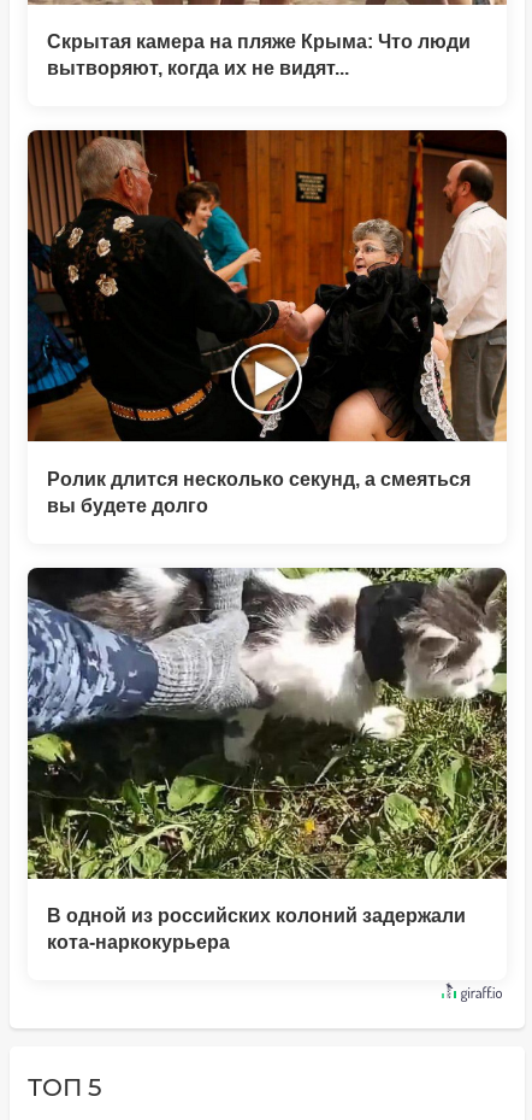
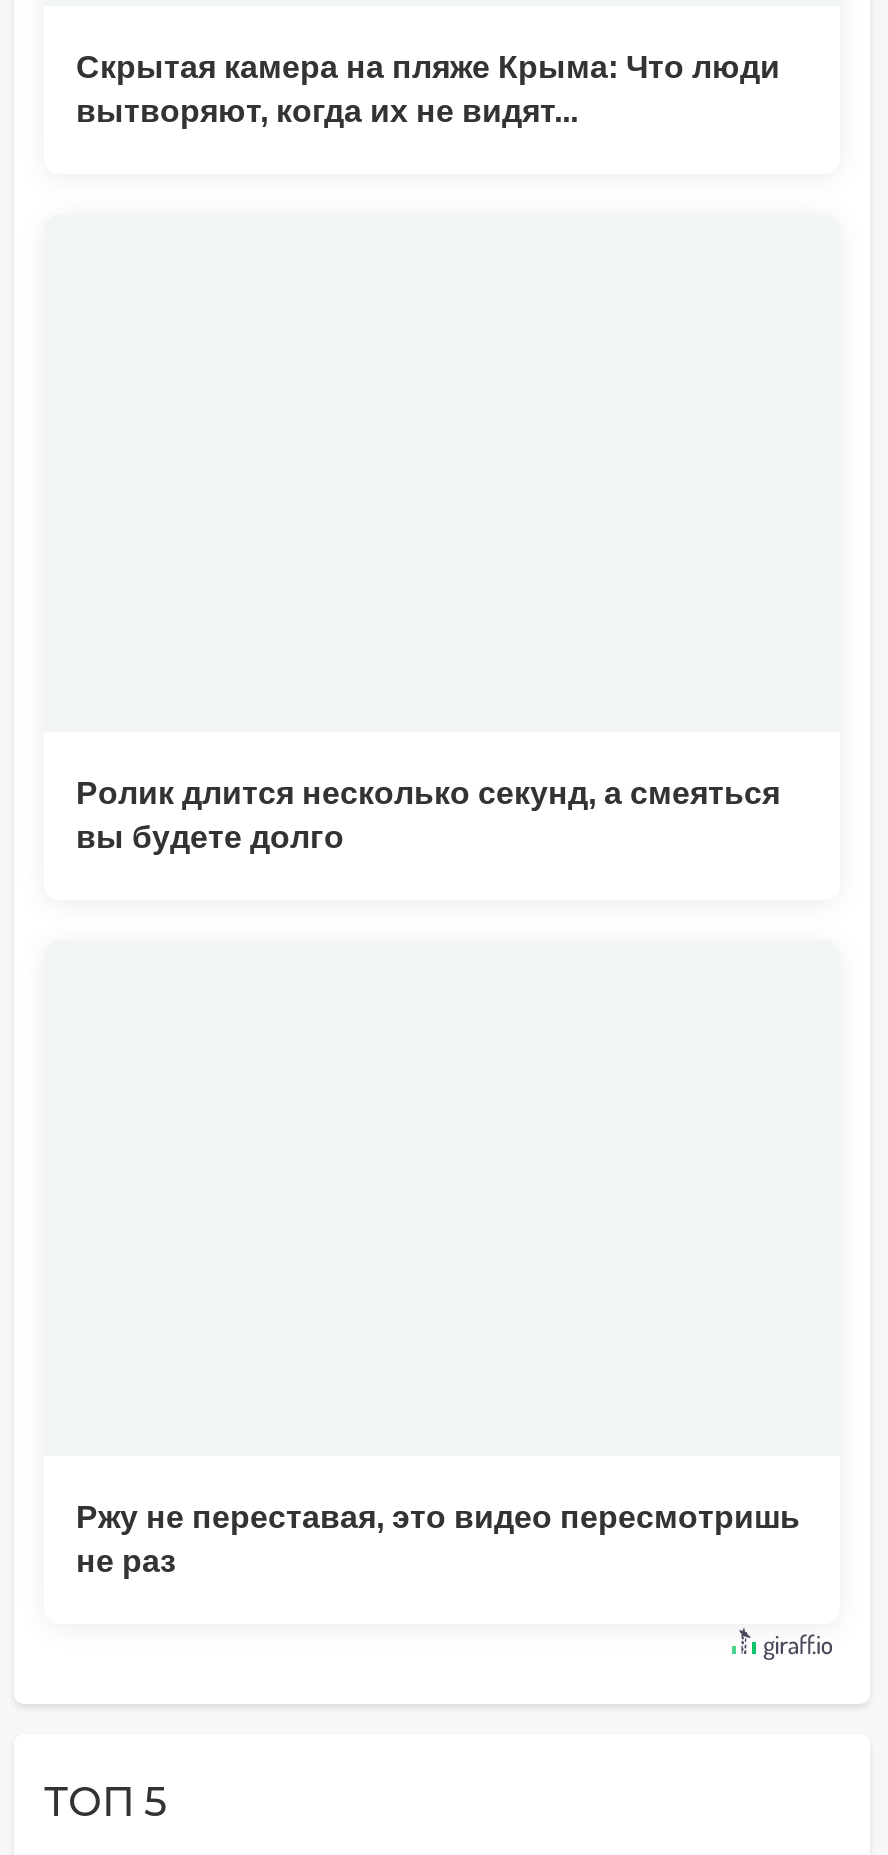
[26,129,508,442] [image] -> none
[26,567,508,880] [image] -> none
[47,906,466,953] В одной из российских колоний задержали | кота-наркокурьера -> [76,1501,800,1579] Ржу не переставая, это видео пересмотришь | не раз

